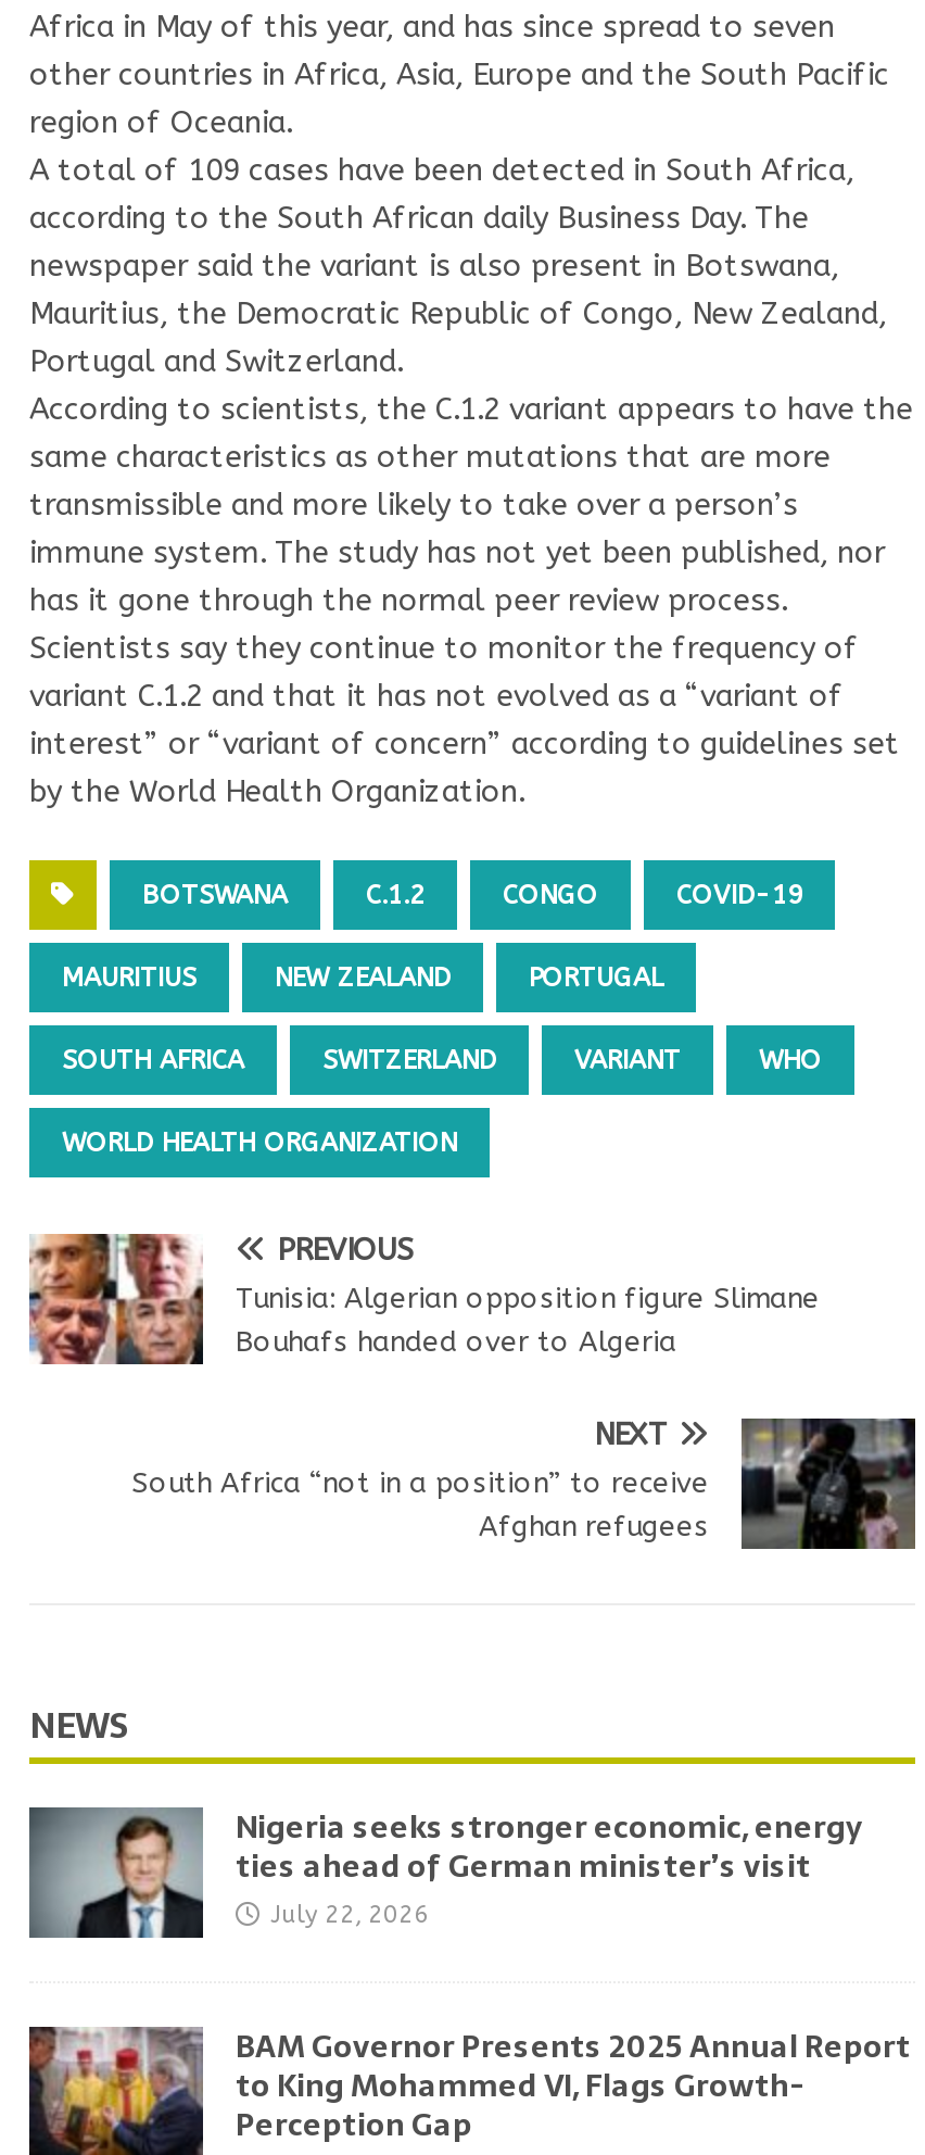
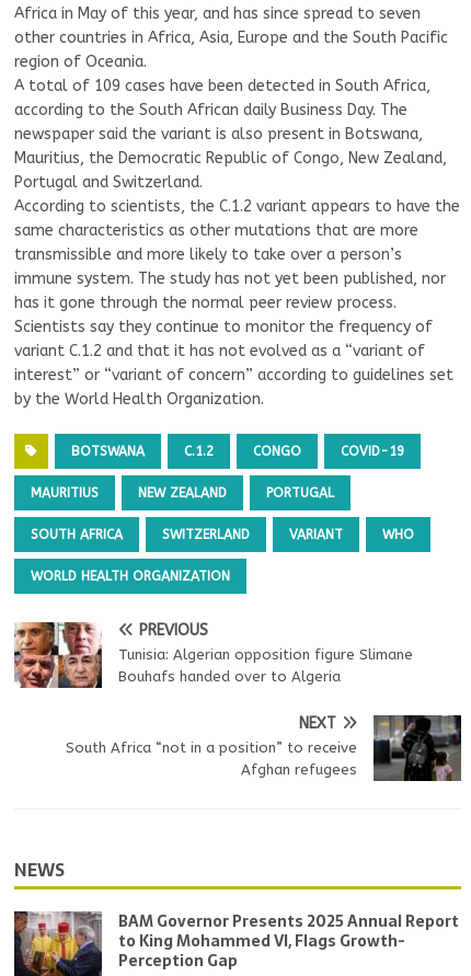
[27,1802,863,1940] [image] | Nigeria seeks stronger economic, energy | ties ahead of German minister’s visit | July 22, 2026 -> none

